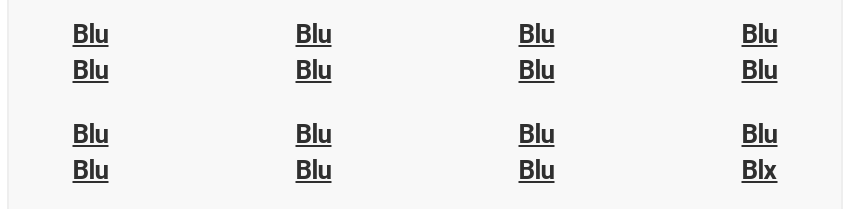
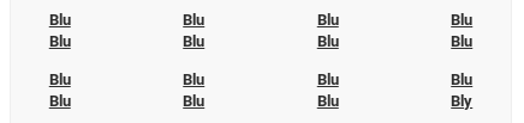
[741,155,777,185] Blx -> [451,92,473,110] Bly

